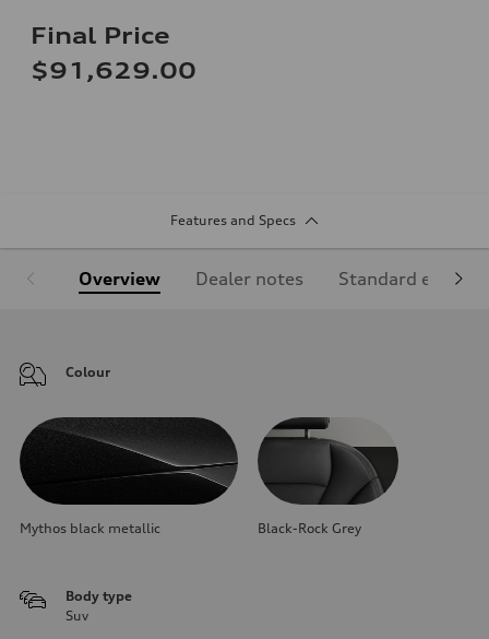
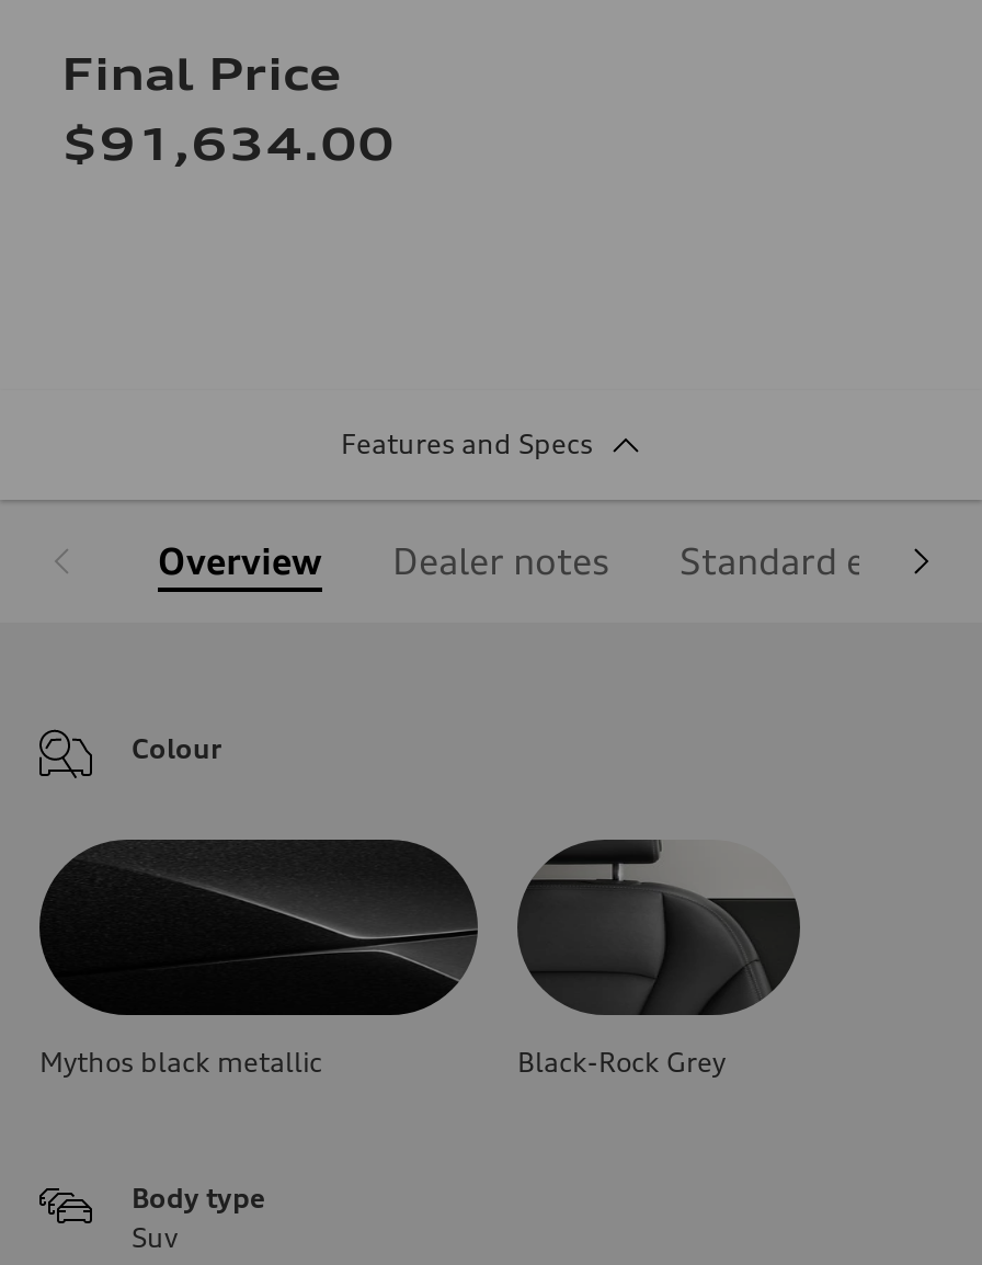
[31,56,196,84] $91,629.00 -> [61,115,395,170] $91,634.00

